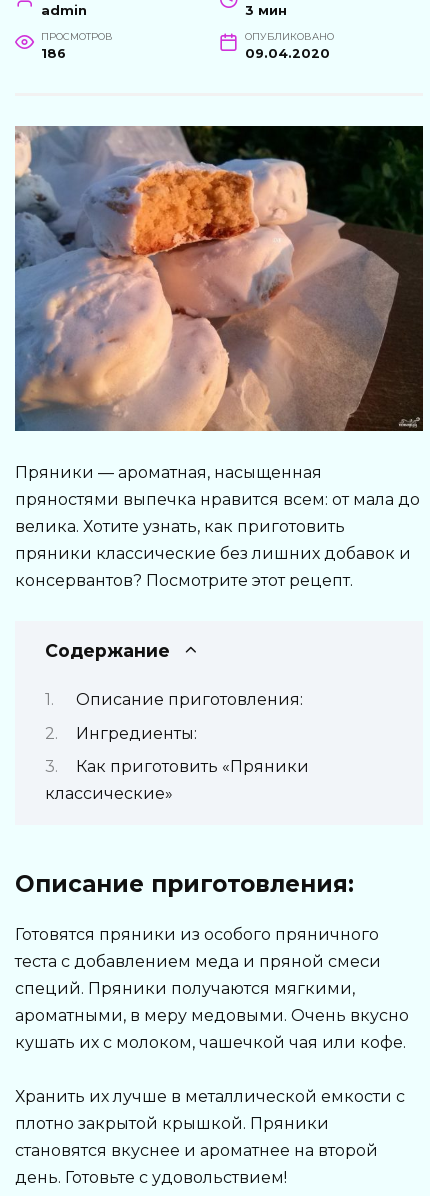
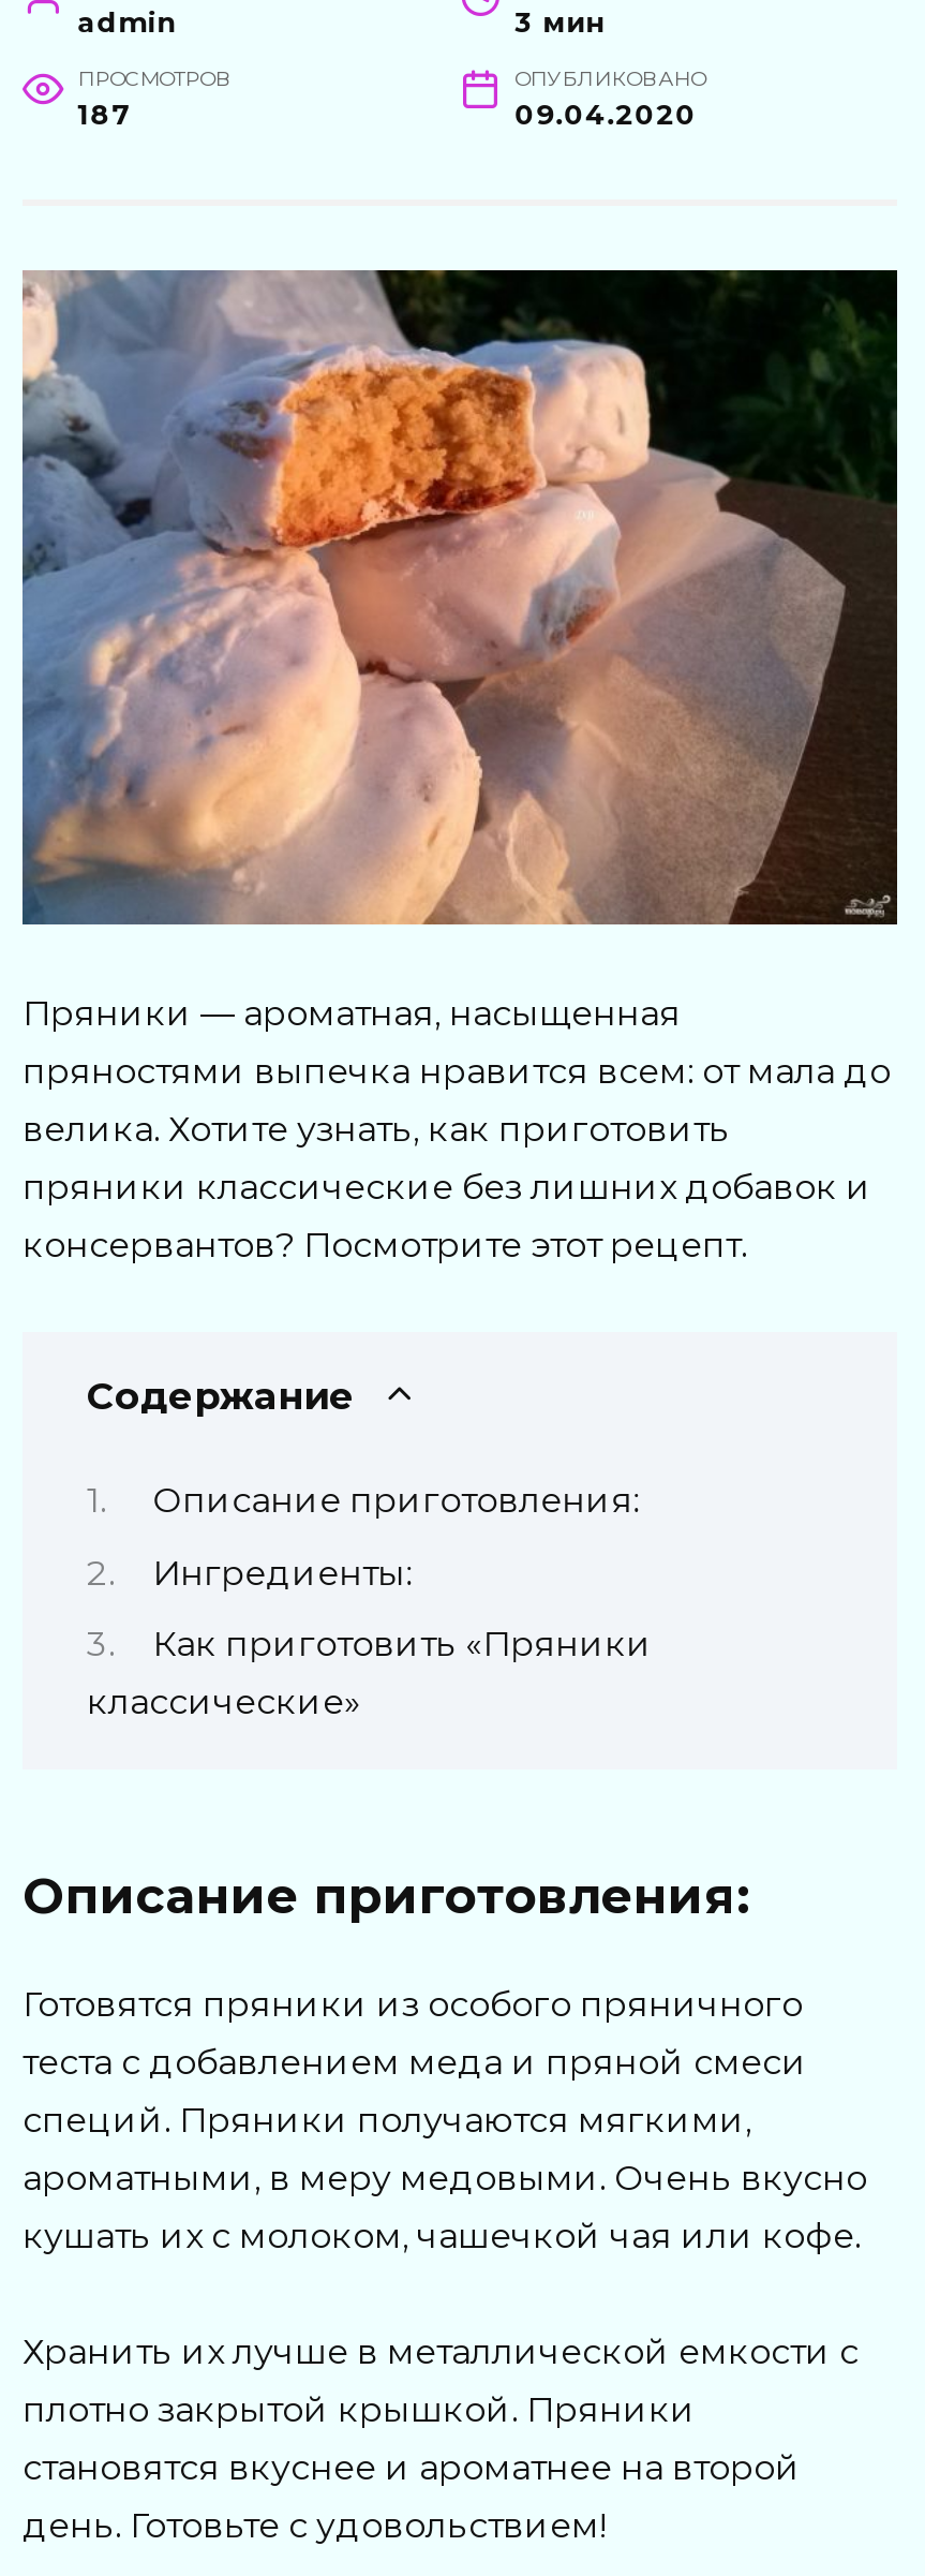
[41,46,66,61] 186 -> [77,98,131,130] 187

